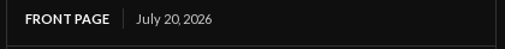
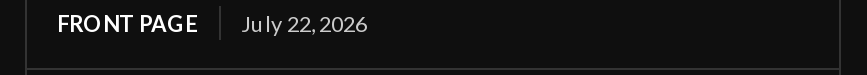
[25,11,212,26] FRONT PAGE July 20, 2026 -> [57,10,367,36] FRONT PAGE July 22, 2026

